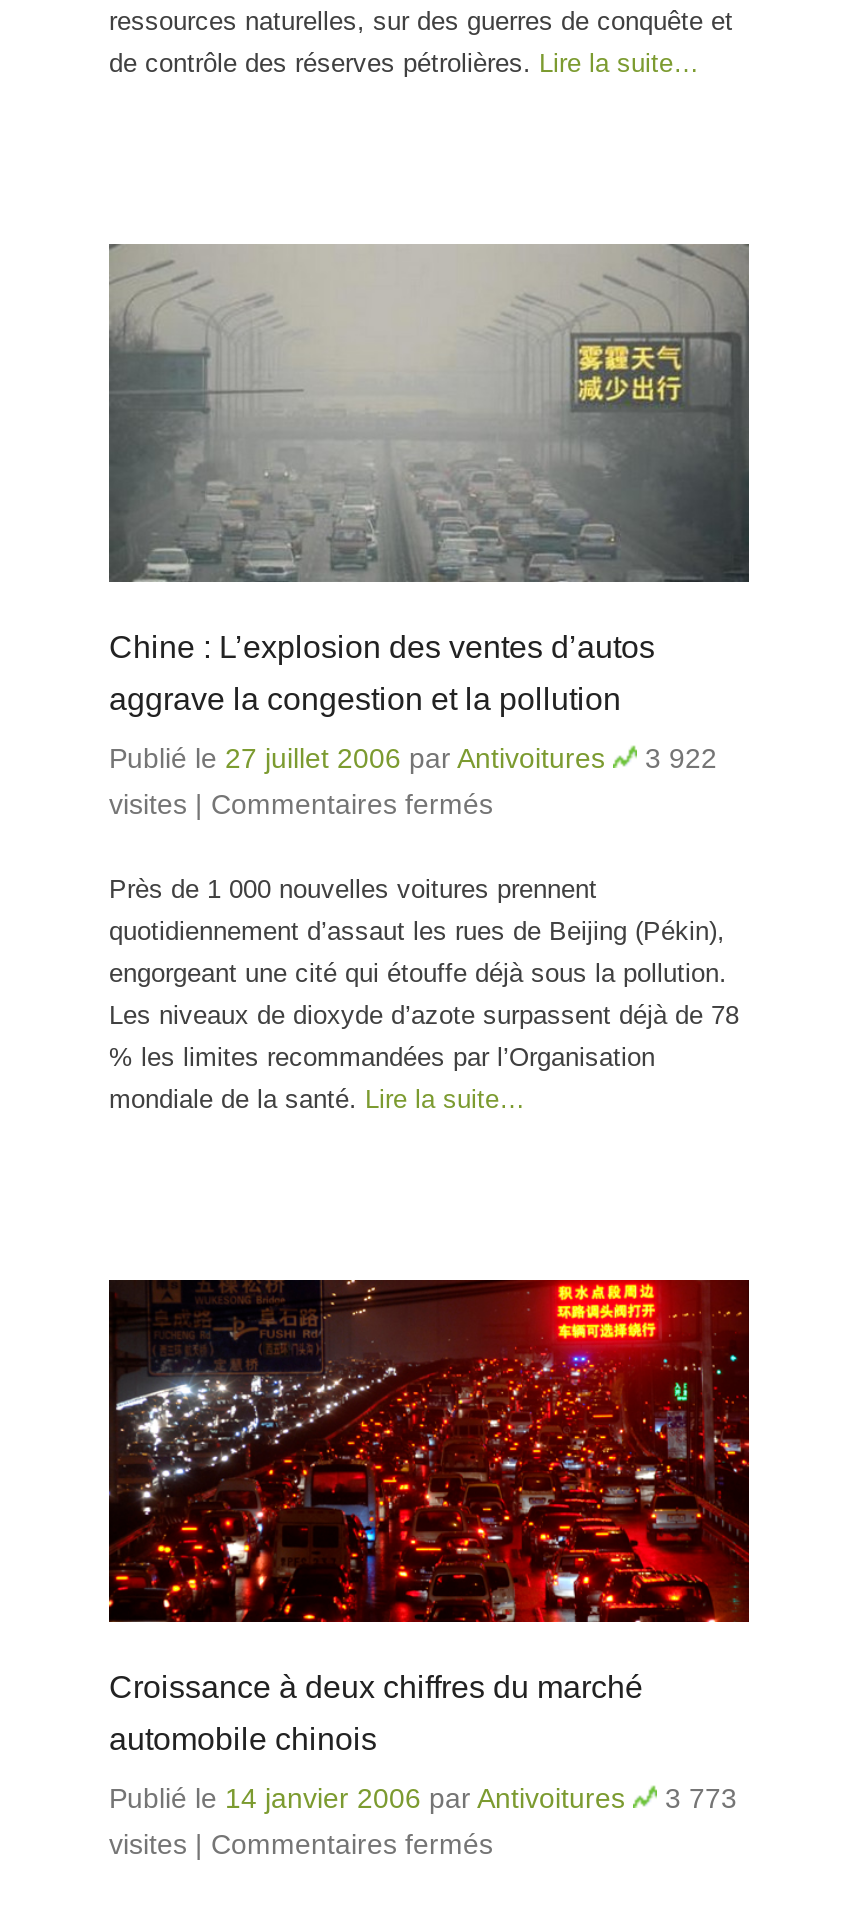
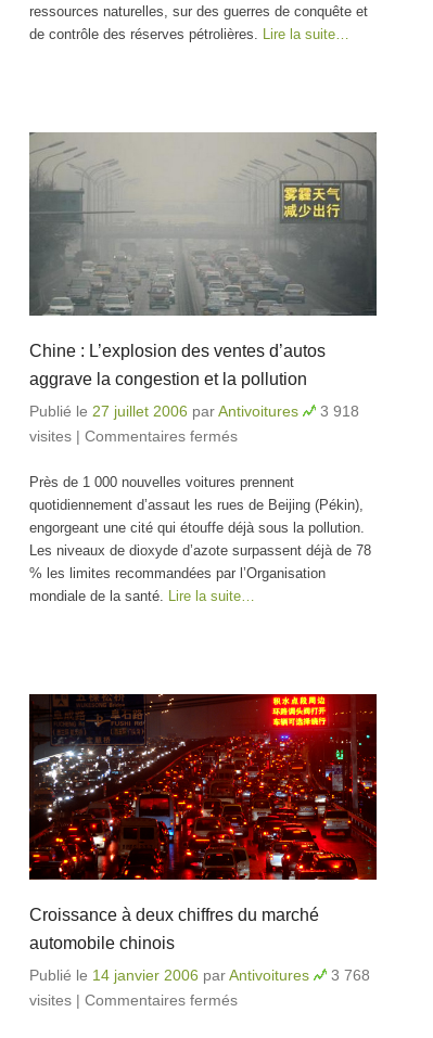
[109,743,717,775] Publié le 27 juillet 2006 par Antivoitures 3 922 -> [29,403,359,420] Publié le 27 juillet 2006 par Antivoitures 3 918
[109,1782,737,1814] Publié le 14 janvier 2006 par Antivoitures 3 773 -> [29,966,370,984] Publié le 14 janvier 2006 par Antivoitures 3 768

